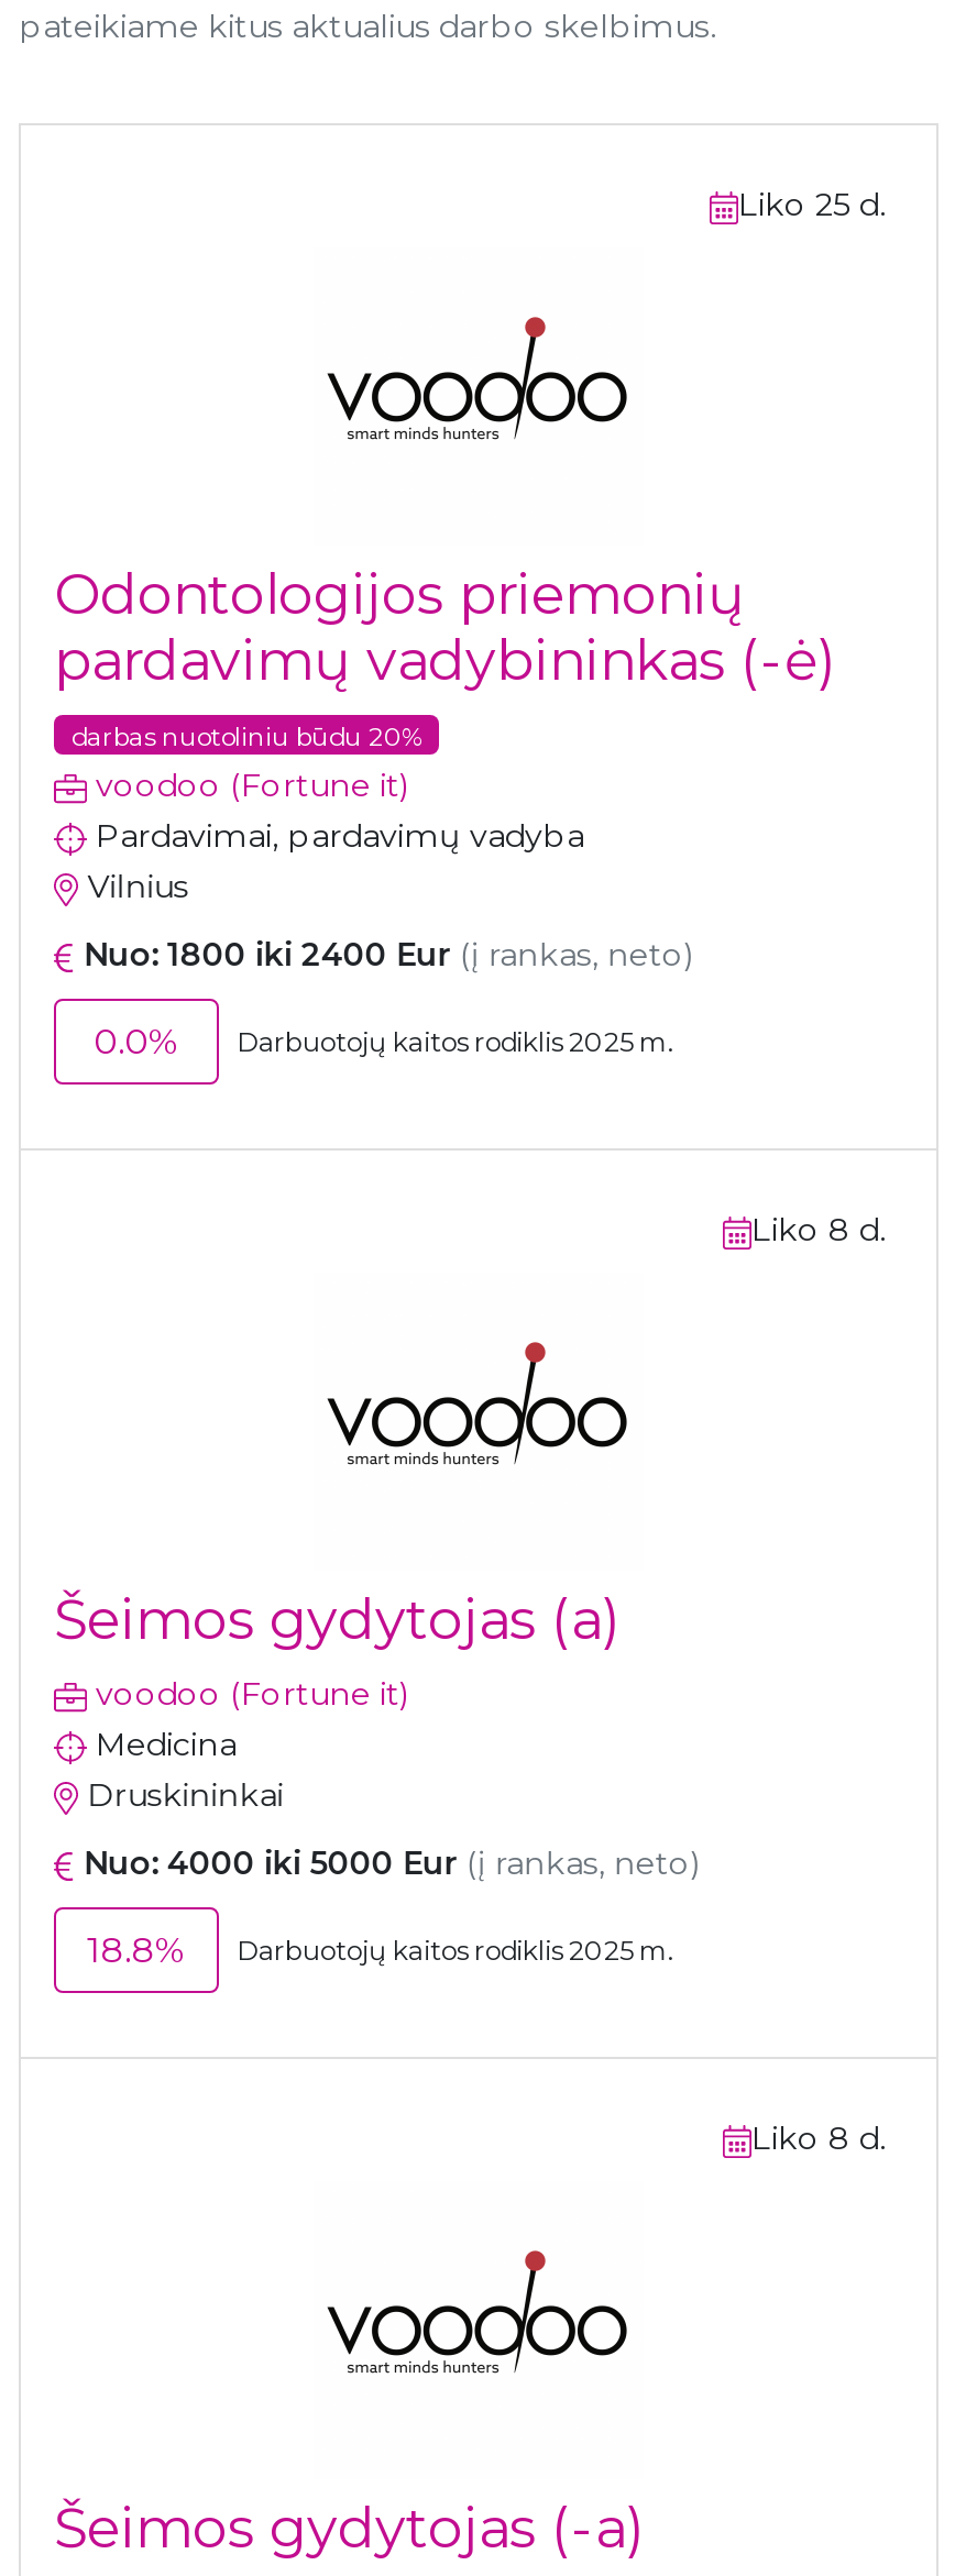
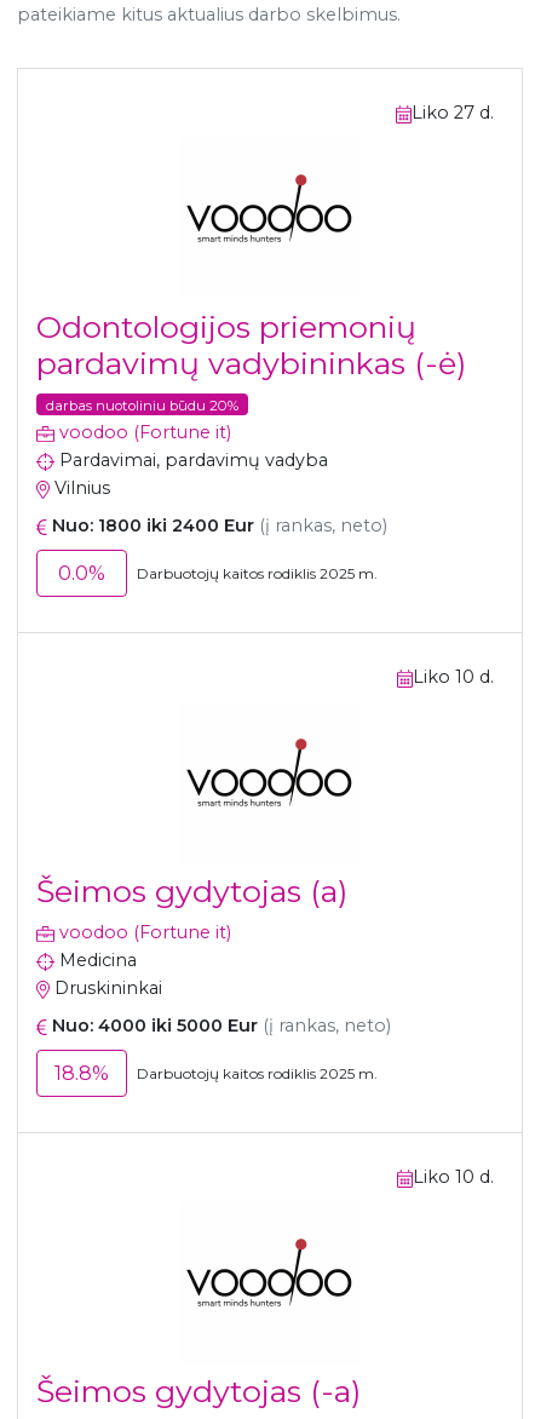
[738,186,886,225] Liko 25 d. -> [412,102,494,124] Liko 27 d.
[751,1211,886,1250] Liko 8 d. -> [413,666,494,688] Liko 10 d.
[751,2119,886,2159] Liko 8 d. -> [413,1166,494,1188] Liko 10 d.

